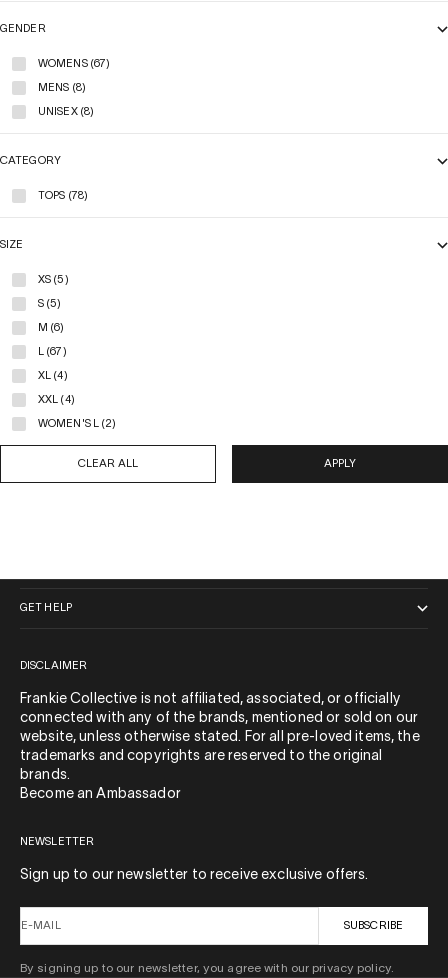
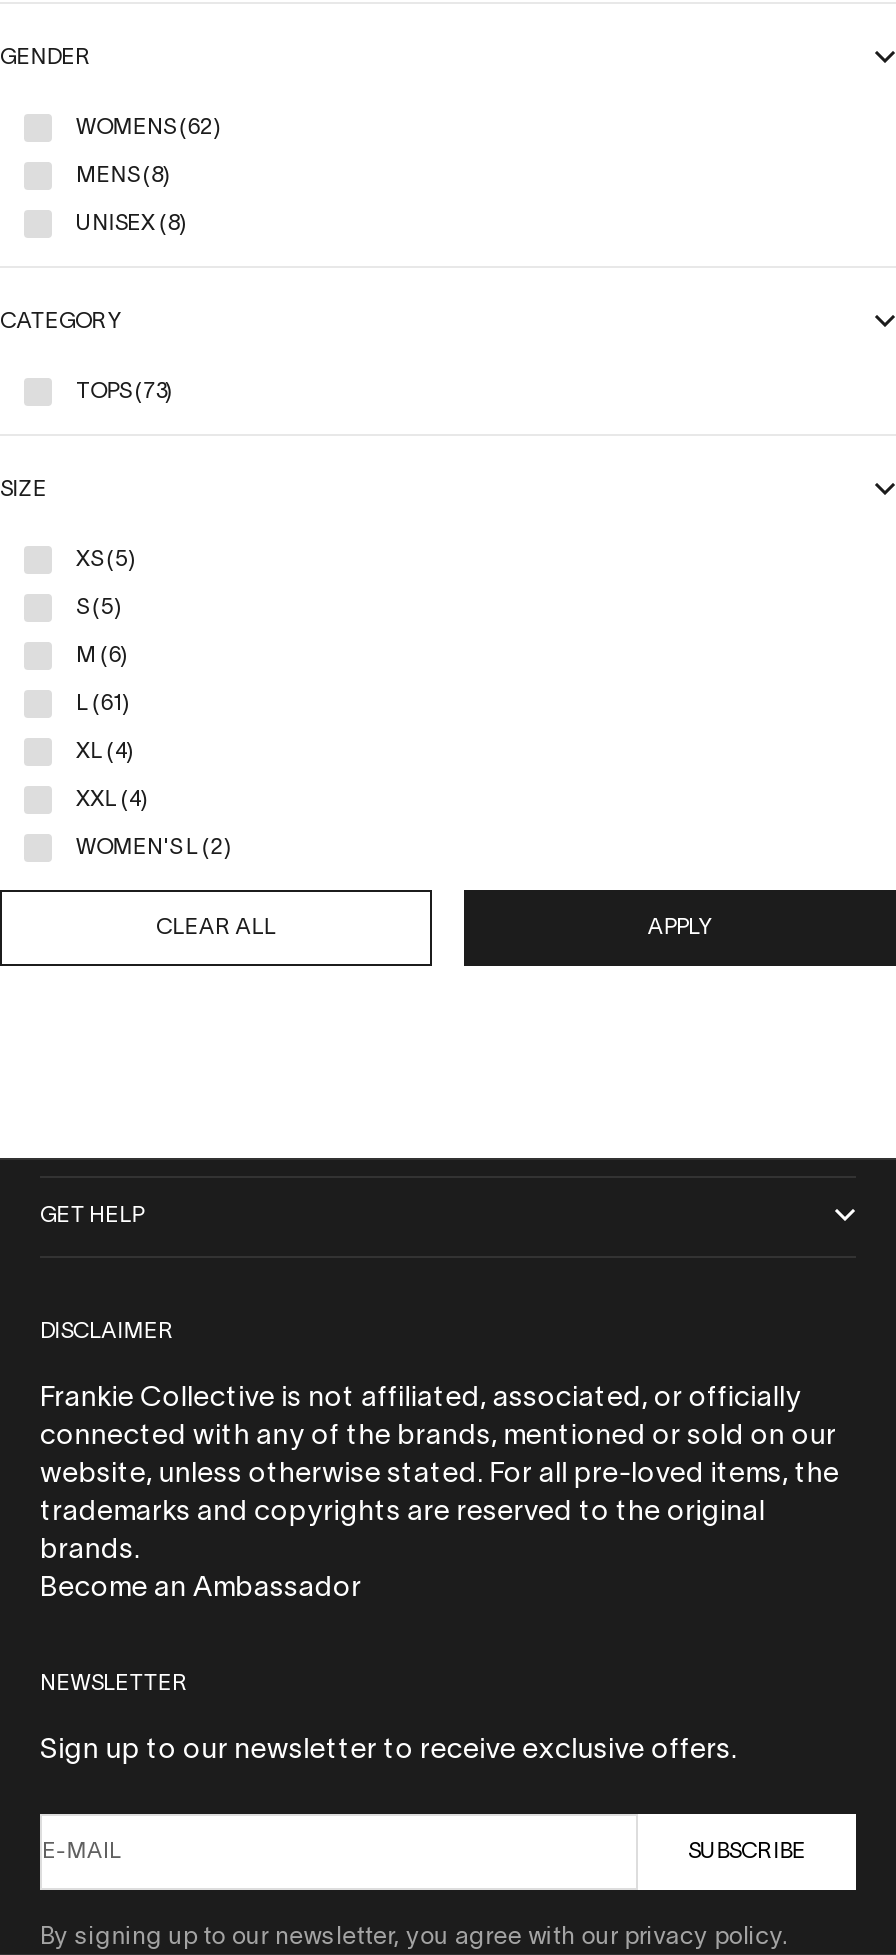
[38,59,110,69] WOMENS (67) -> [76,117,222,137] WOMENS (62)
[38,191,88,201] TOPS (78) -> [76,381,174,401] TOPS (73)
[38,347,67,357] L (67) -> [76,693,131,713] L (61)

